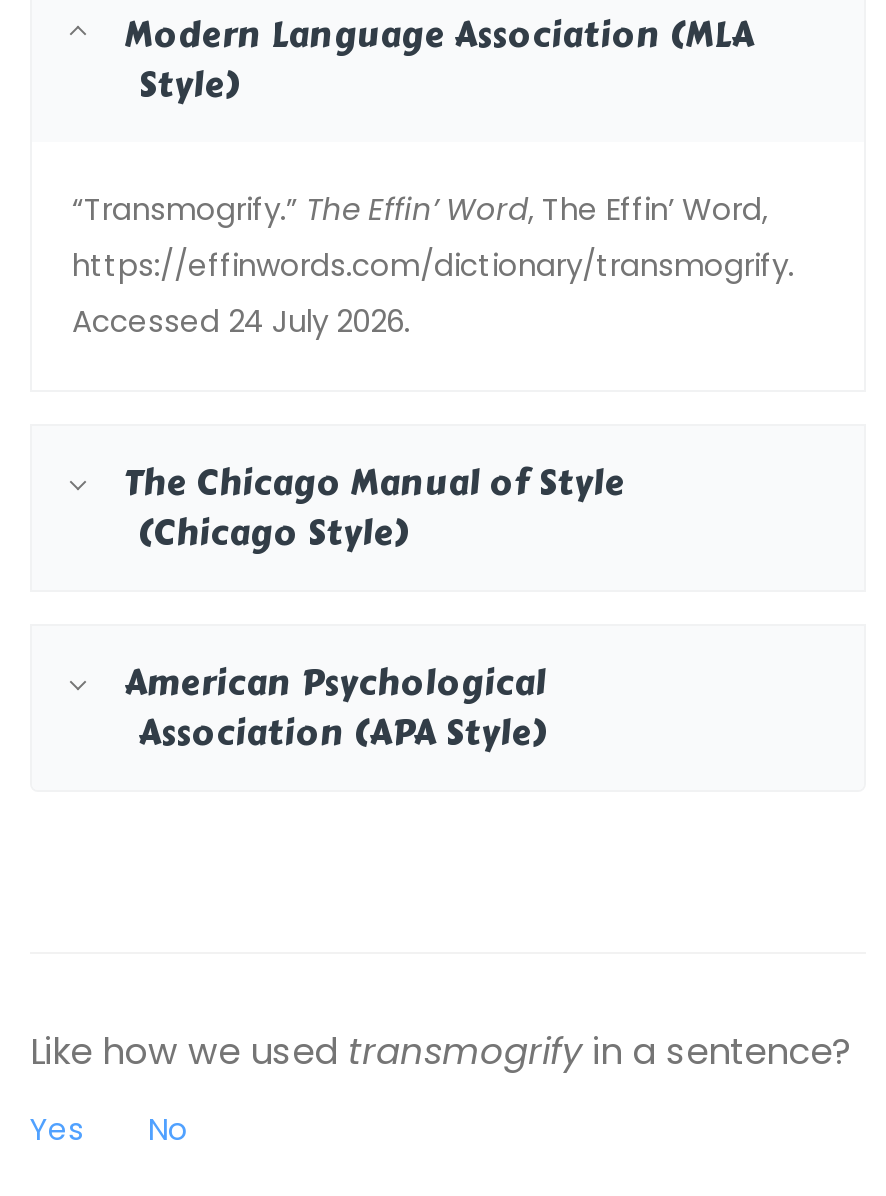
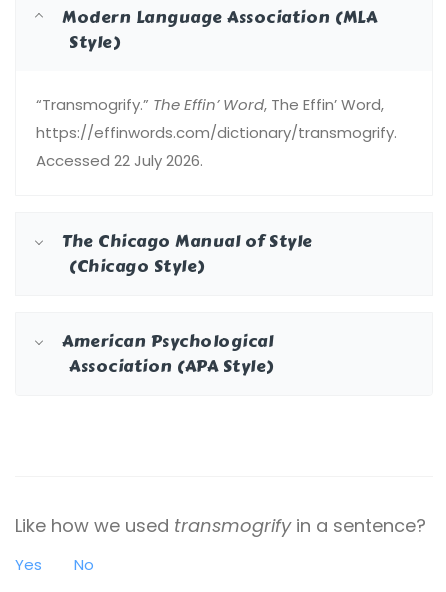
[72,300,410,342] Accessed 24 July 2026. -> [36,150,203,171] Accessed 22 July 2026.

